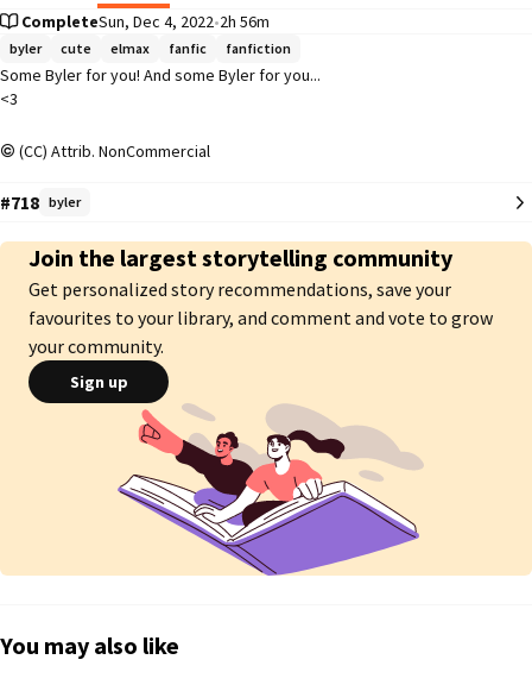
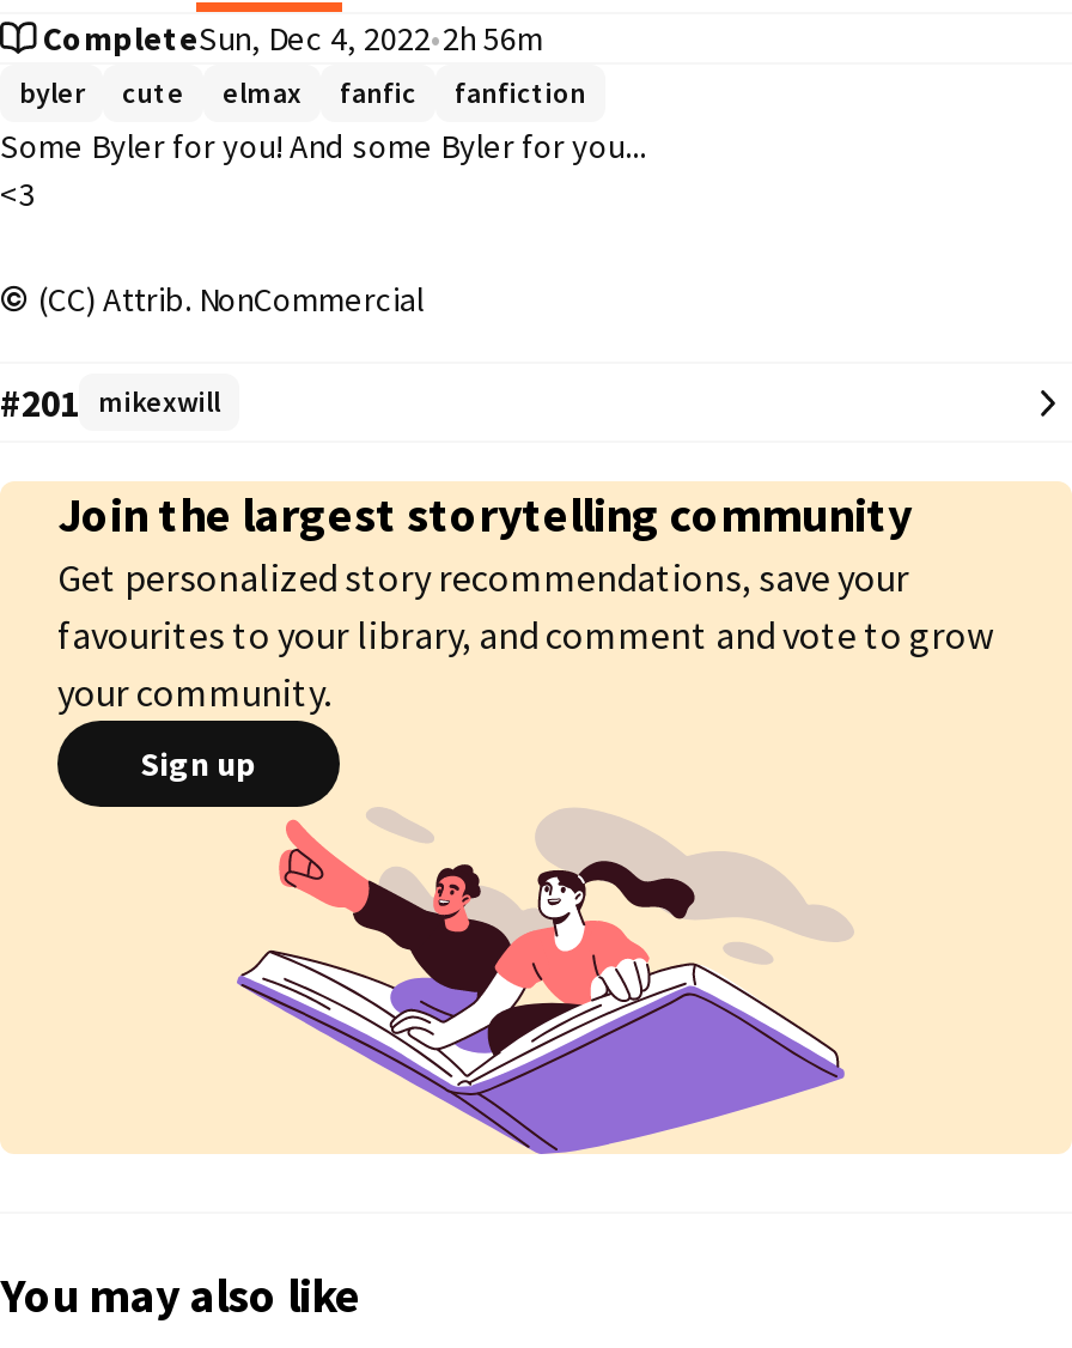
[0,190,81,214] #718 byler -> [0,378,220,426] #201 mikexwill

